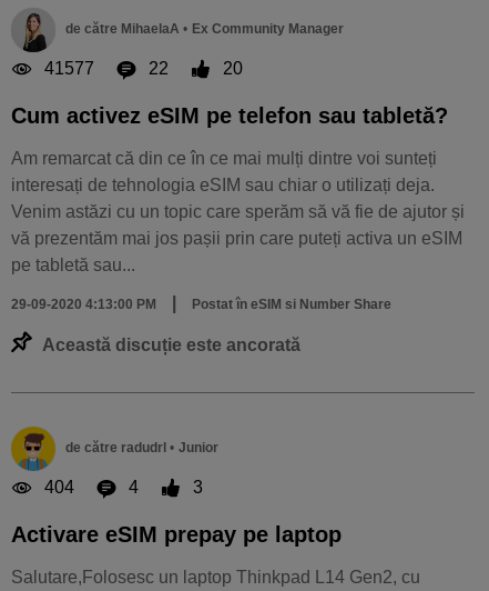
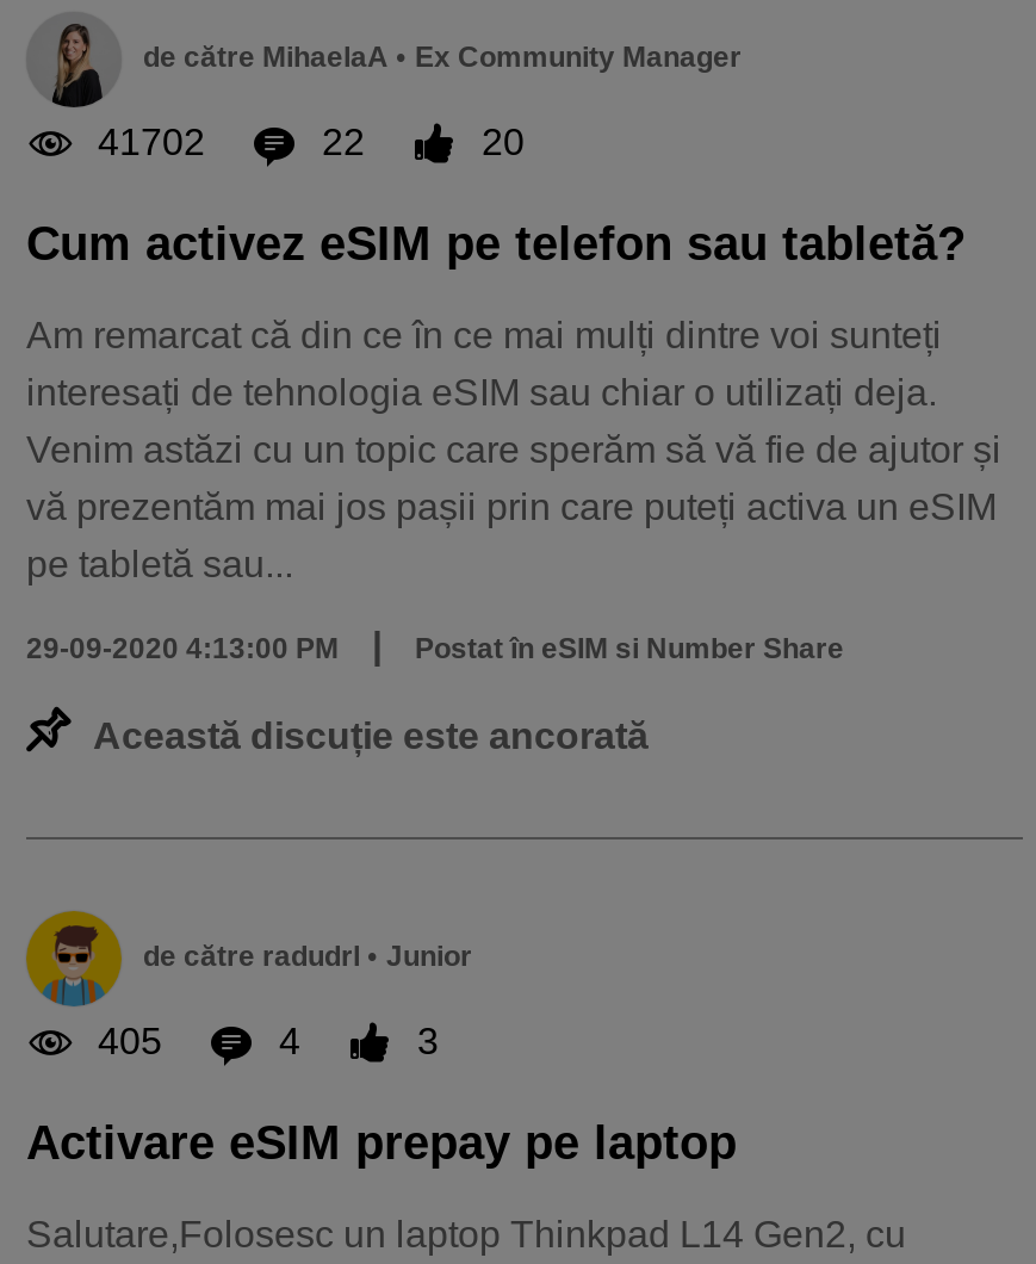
[44,59,94,78] 41577 -> [98,122,205,162] 41702
[44,478,74,497] 404 -> [98,1021,162,1061] 405

